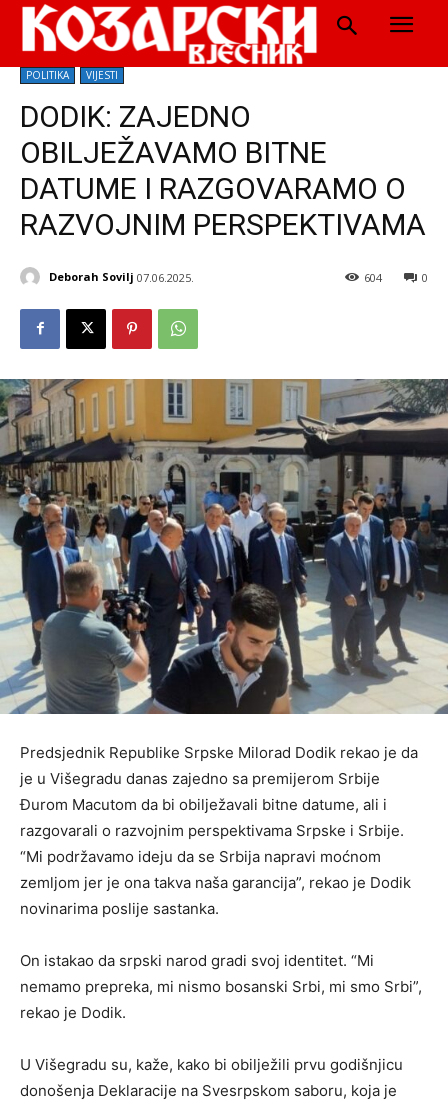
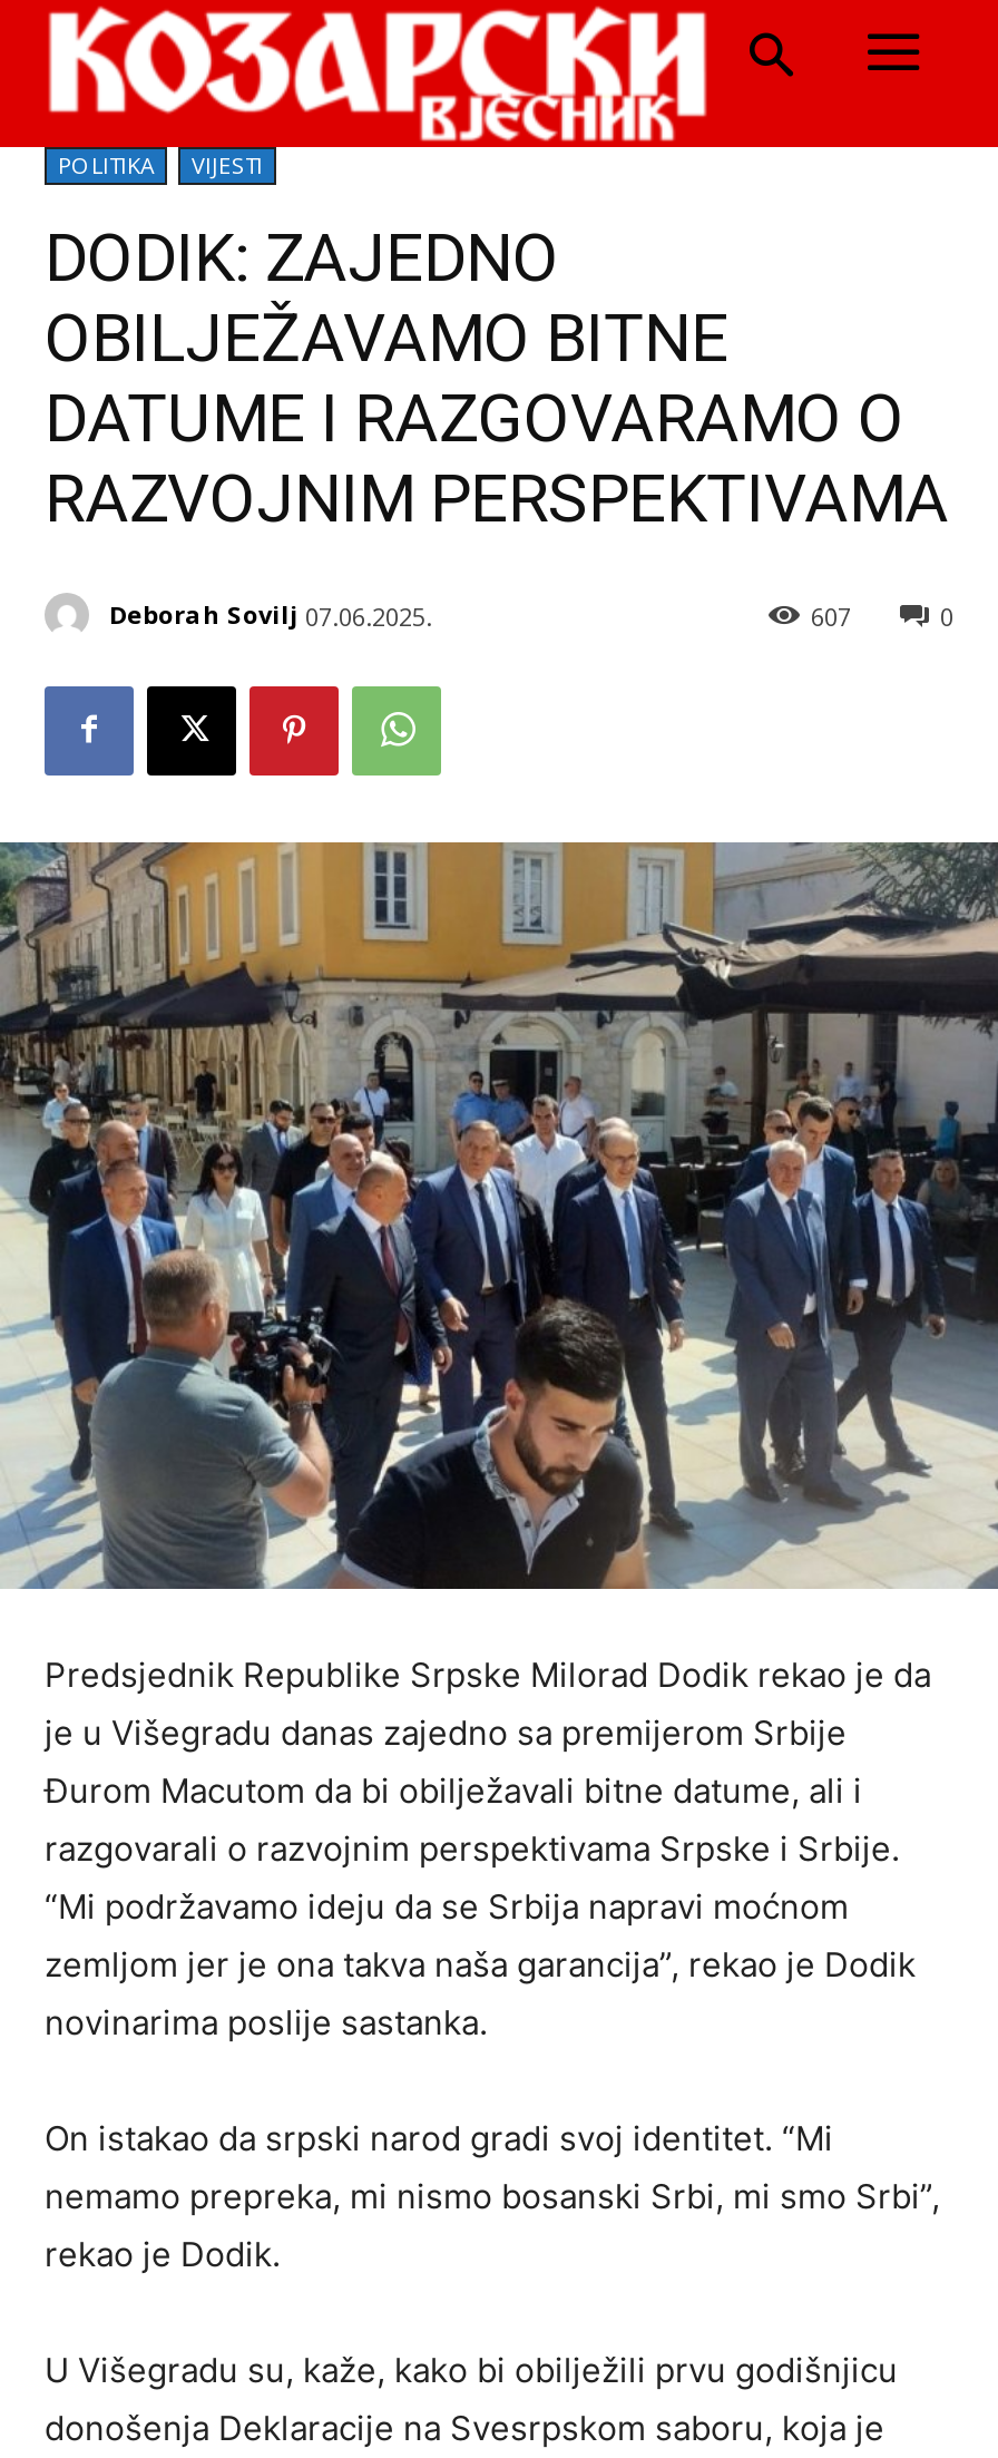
[364,270,382,285] 604 -> [811,599,851,632] 607

